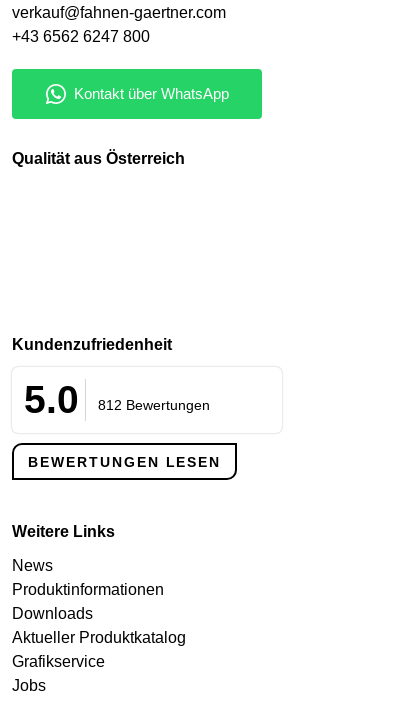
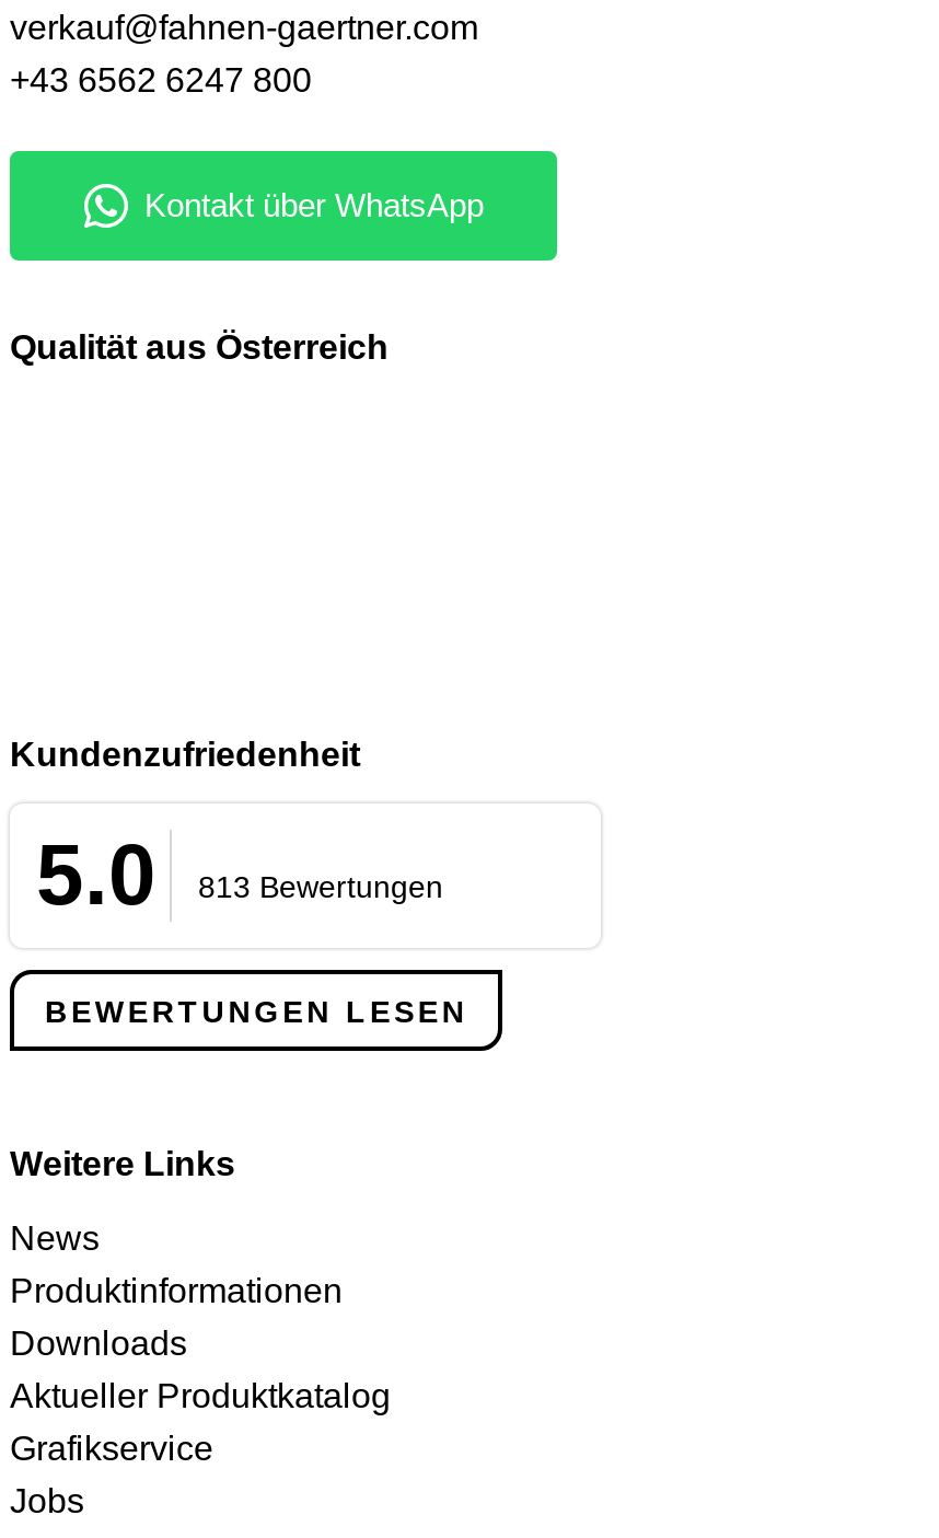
[24,378,210,421] 5.0 812 Bewertungen -> [36,828,443,922] 5.0 813 Bewertungen

